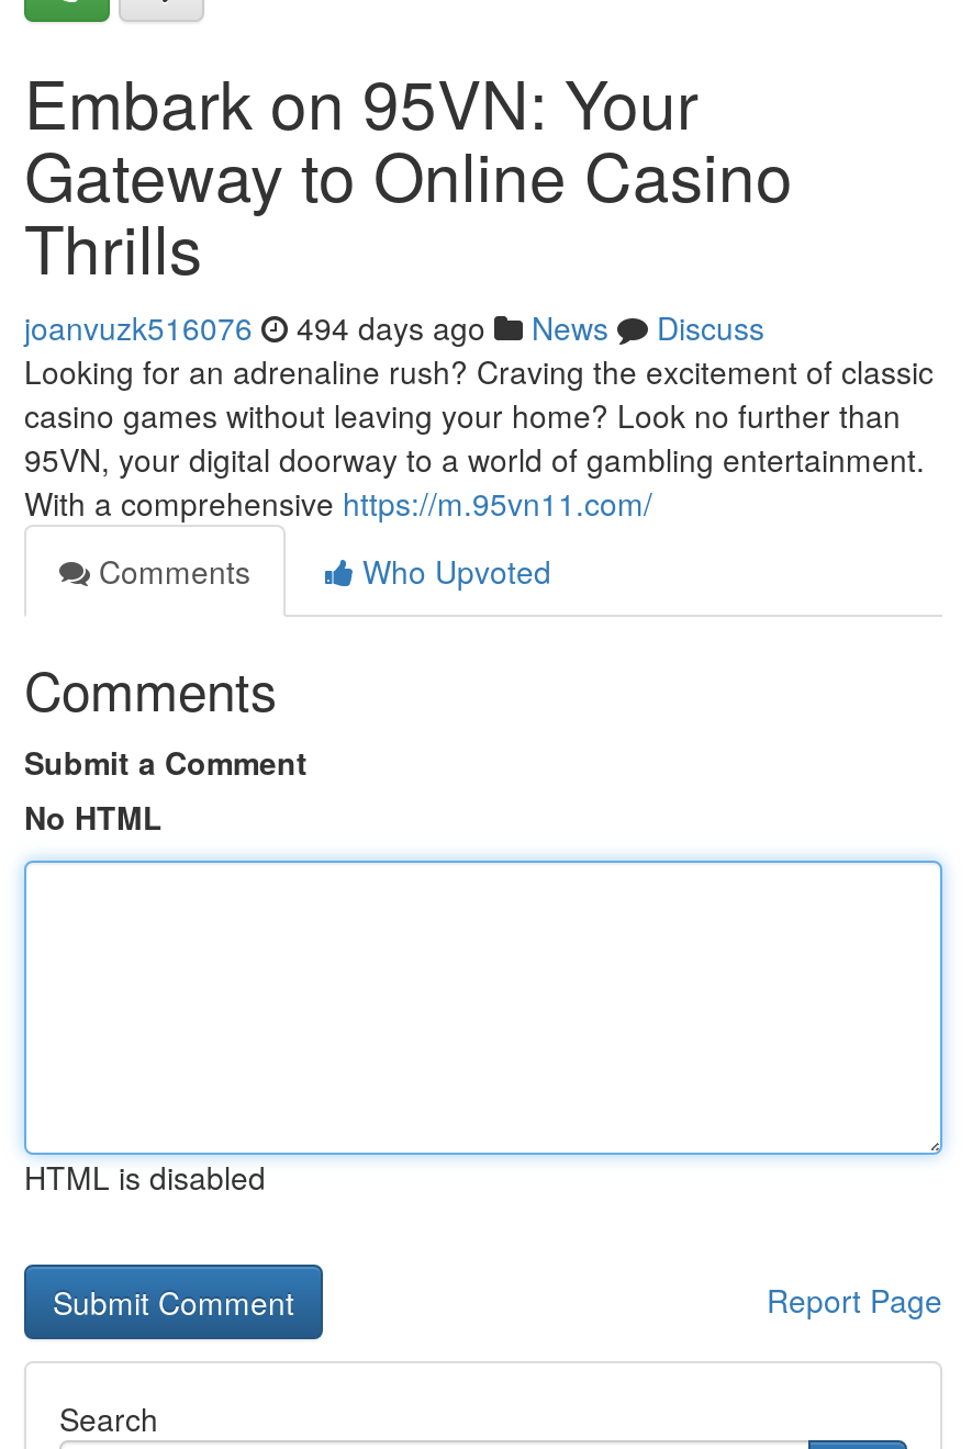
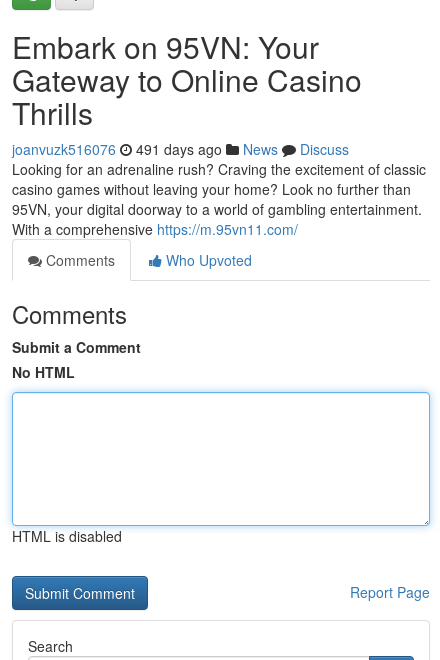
[24,305,764,349] joanvuzk516076 494 days ago News Discuss -> [12,139,349,159] joanvuzk516076 491 days ago News Discuss

